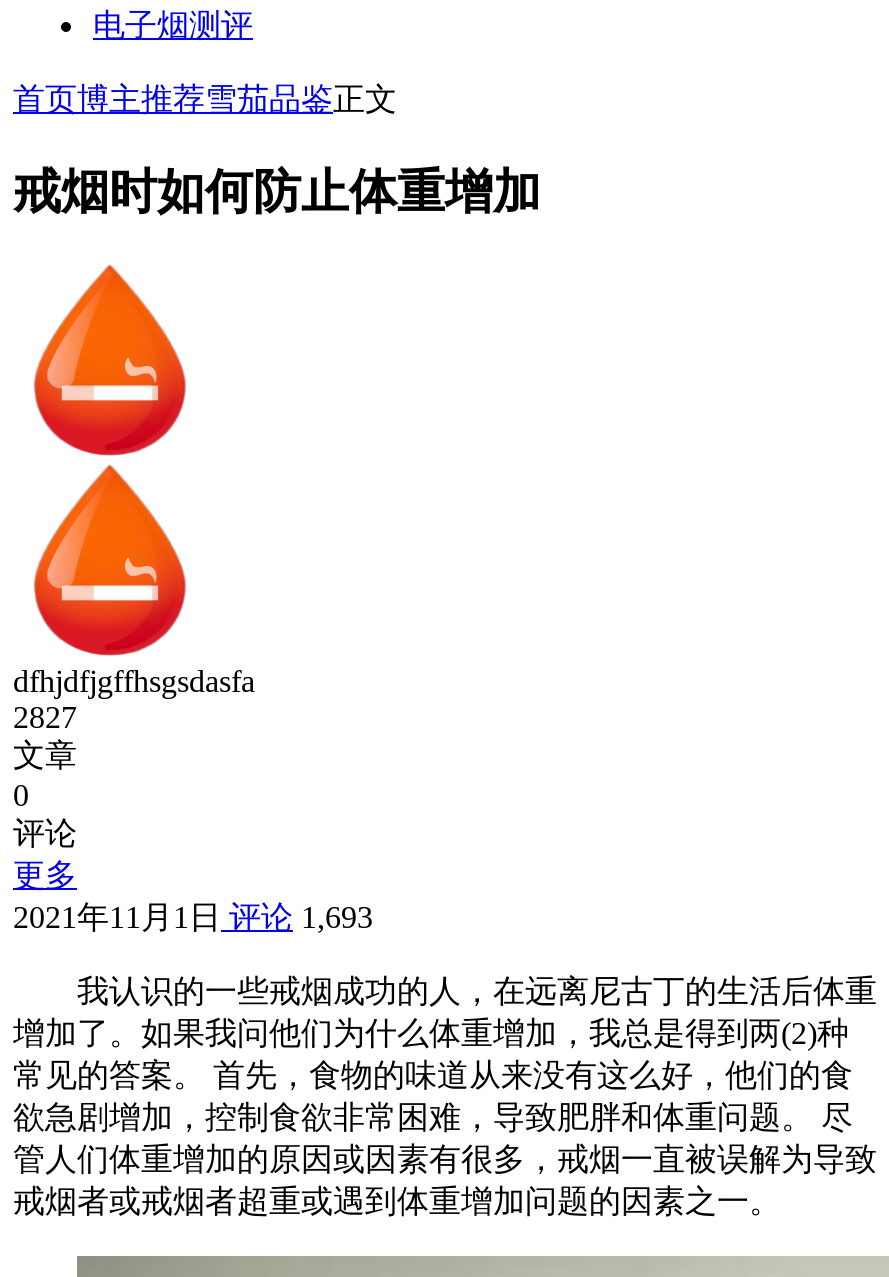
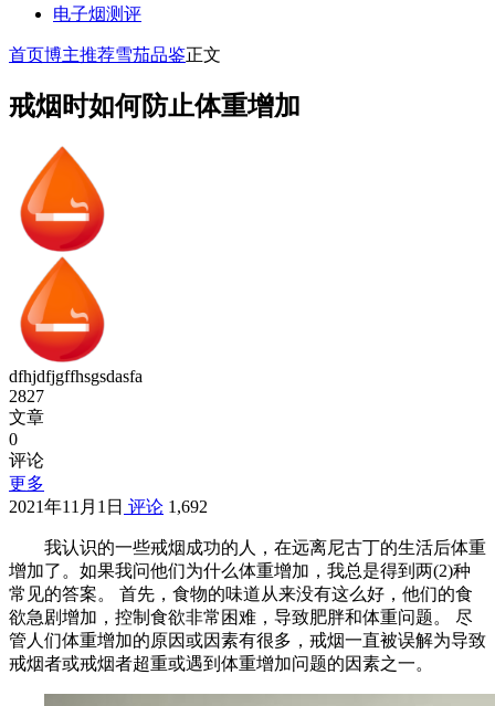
[13,901,373,935] 2021年11月1日评论1,693 -> [9,498,208,516] 2021年11月1日评论1,692

